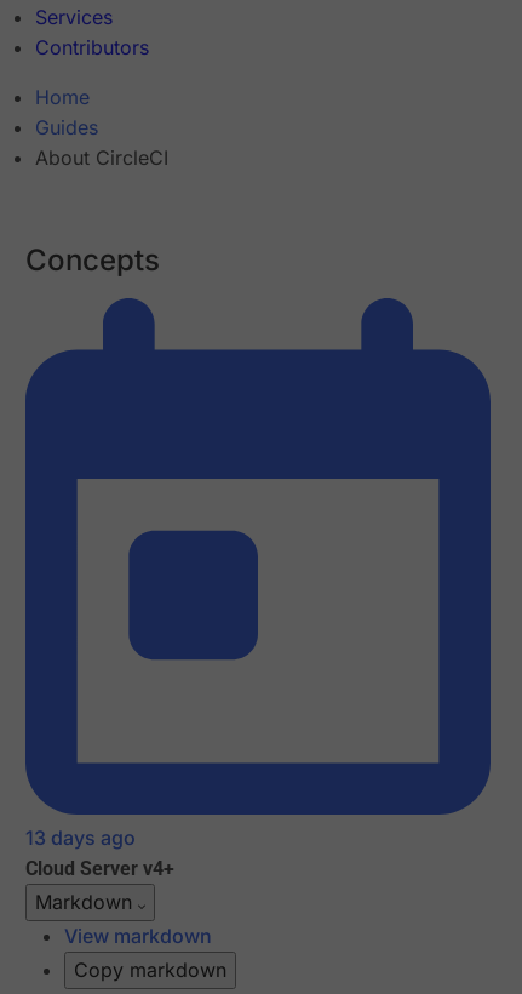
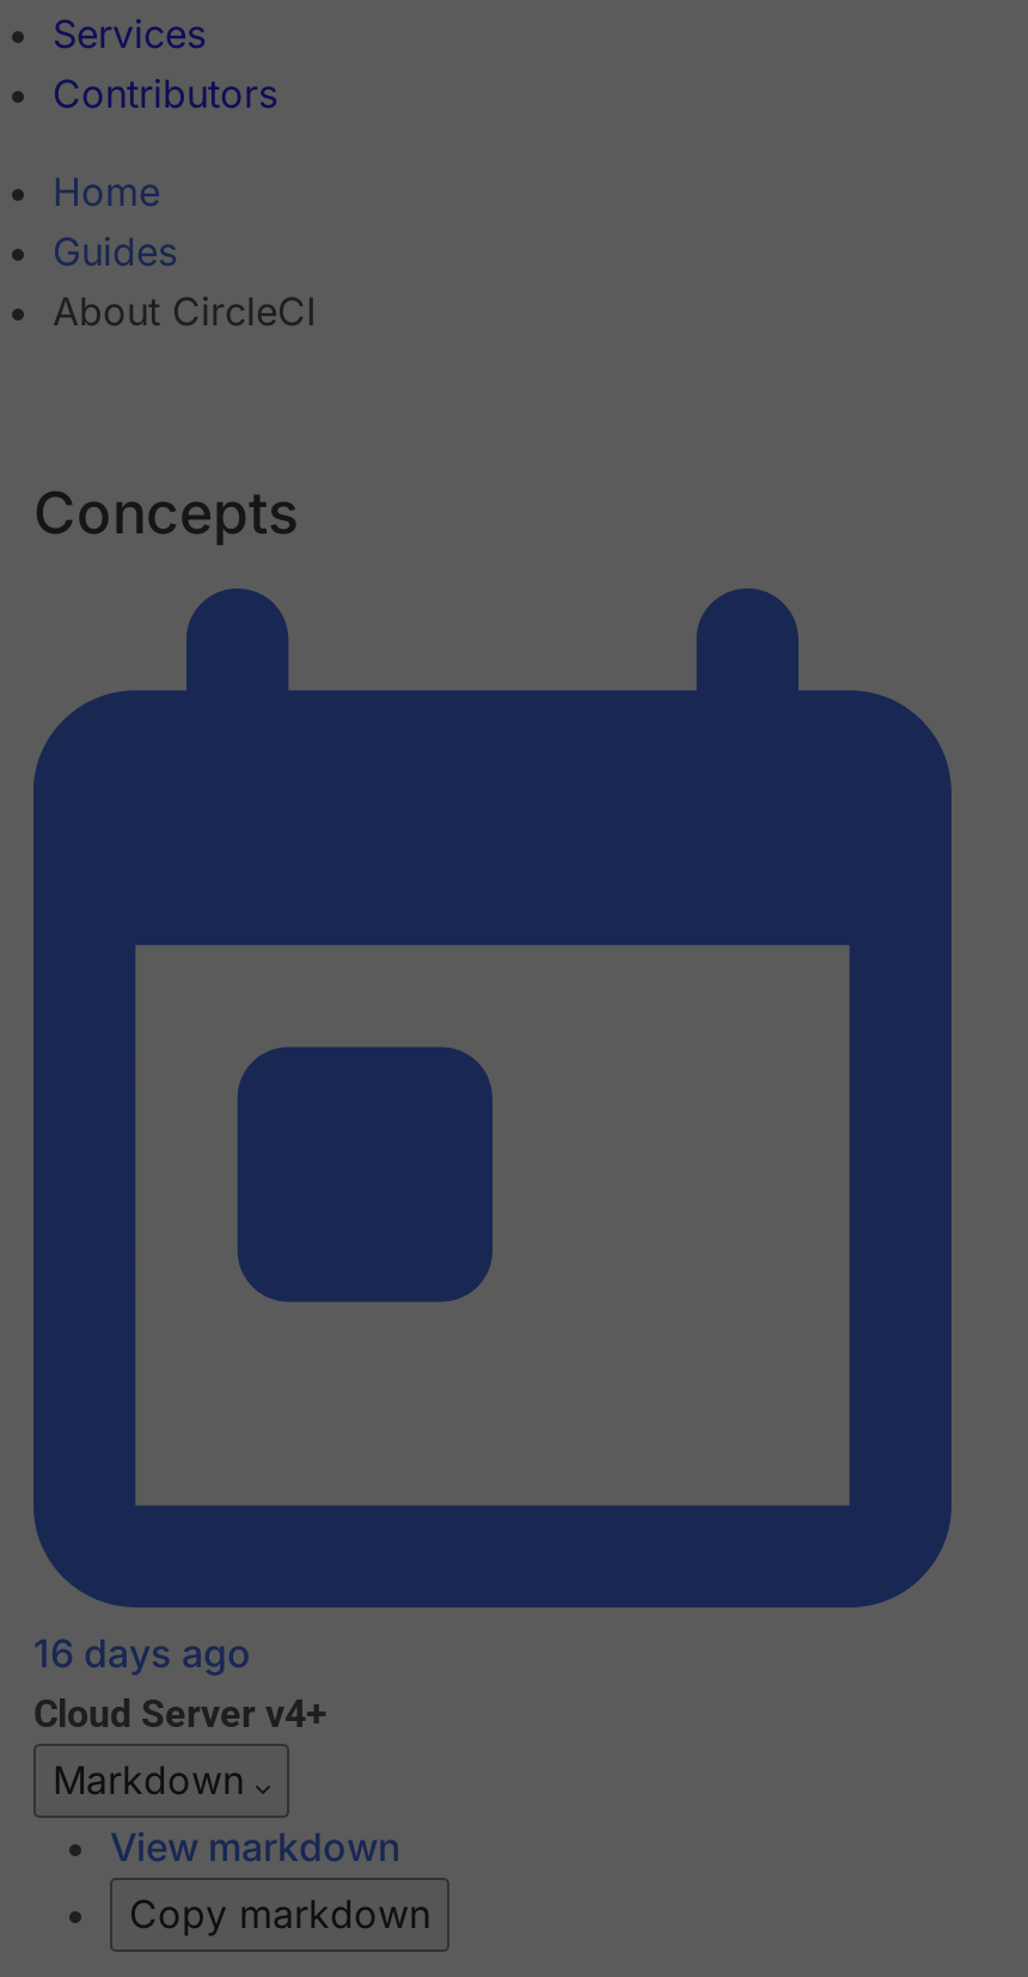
[25,826,136,850] 13 days ago -> [33,1630,251,1678] 16 days ago

